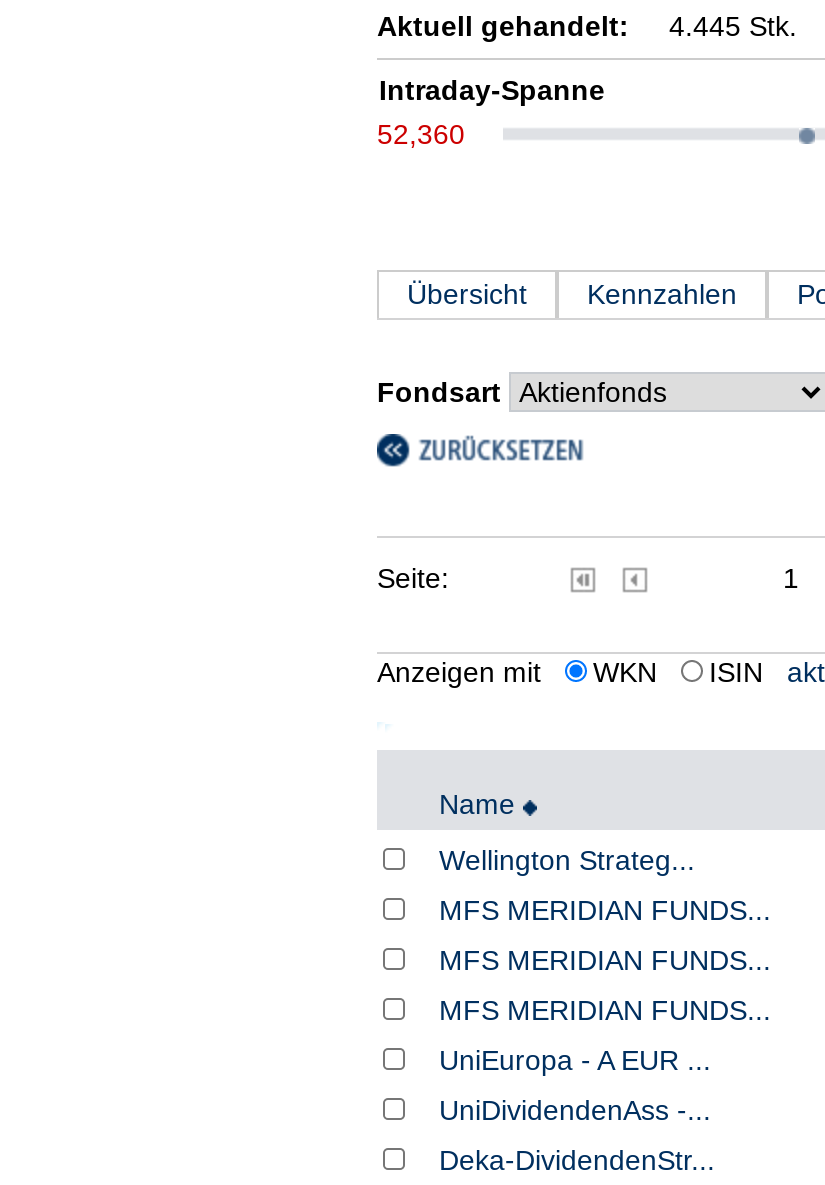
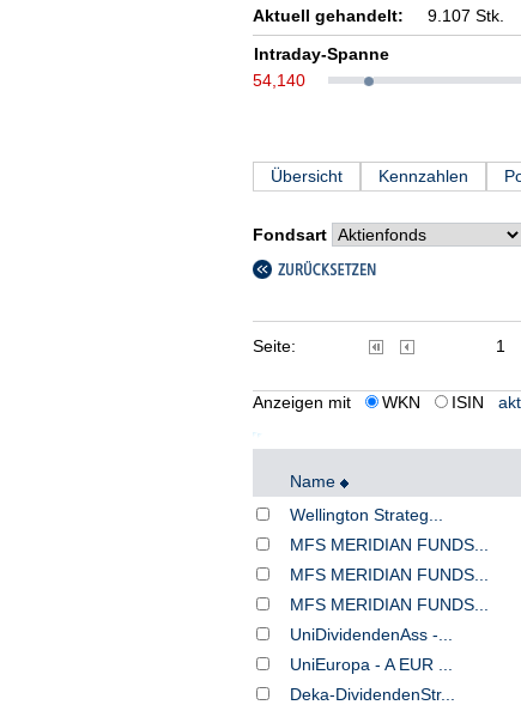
[377,9,797,41] Aktuell gehandelt: 4.445 Stk. -> [253,5,504,25] Aktuell gehandelt: 9.107 Stk.
[377,117,465,149] 52,360 -> [253,70,305,89] 54,140
moved [439,1044,711,1076] -> [290,655,453,674]: UniEuropa - A EUR ...
moved [439,1094,711,1126] -> [290,625,453,644]: UniDividendenAss -...

